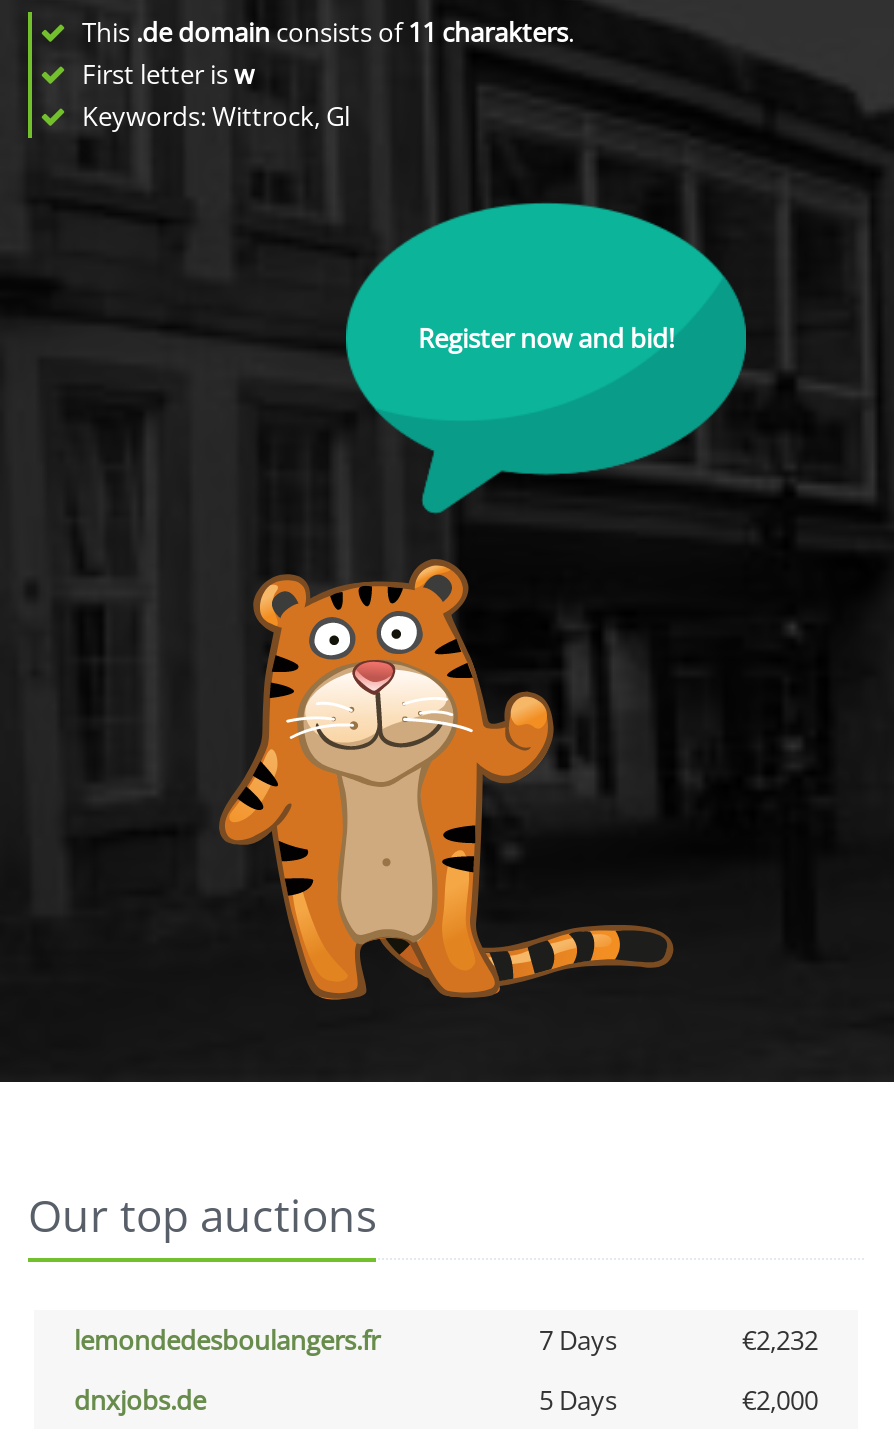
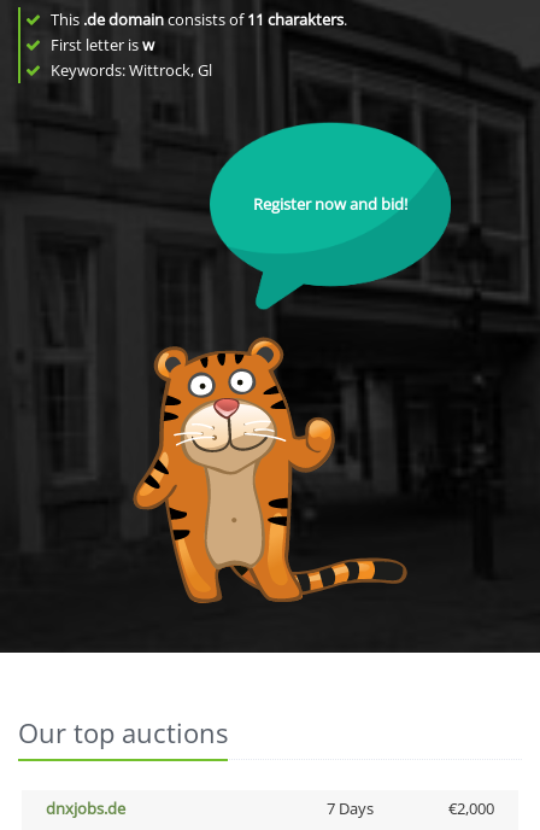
[74,1322,818,1358] lemondedesboulangers.fr | 7 Days | €2,232 -> none
[539,1382,617,1418] 5 Days -> [326,797,373,819] 7 Days

